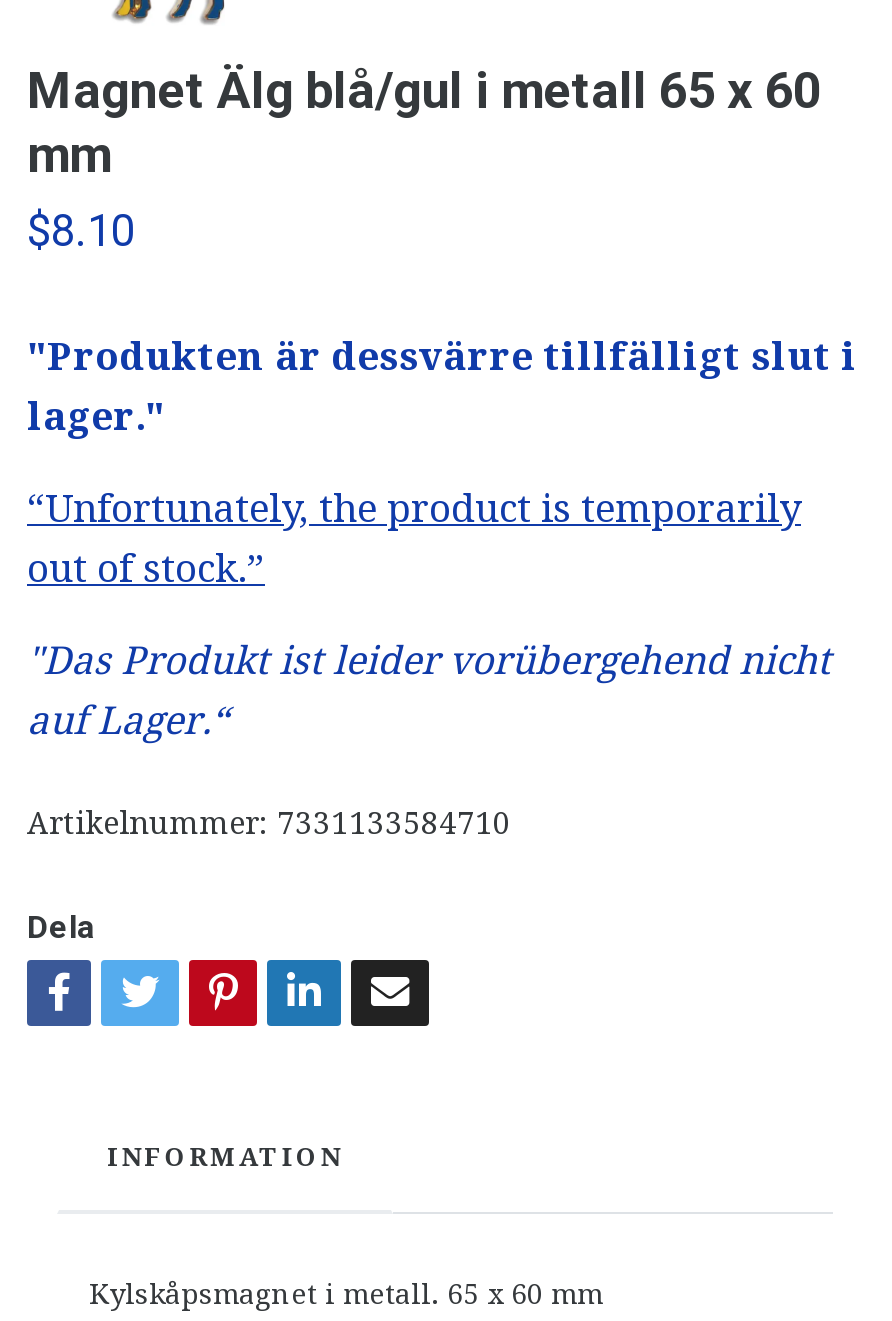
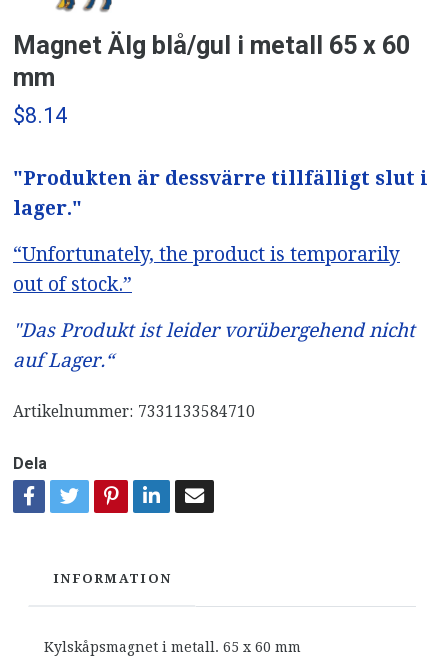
[27,206,135,256] $8.10 -> [13,103,67,128] $8.14

